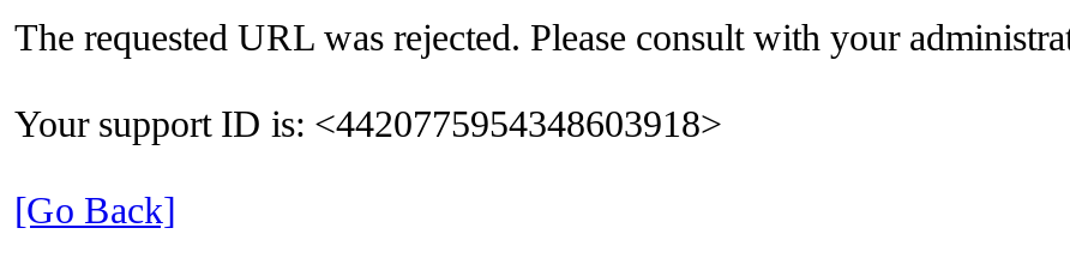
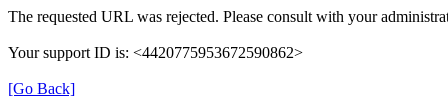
[14,103,722,144] Your support ID is: <4420775954348603918> -> [8,44,303,61] Your support ID is: <4420775953672590862>

